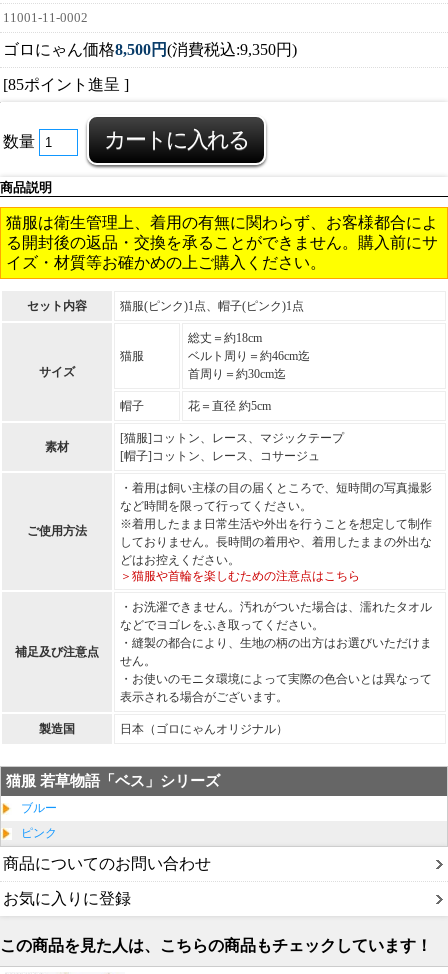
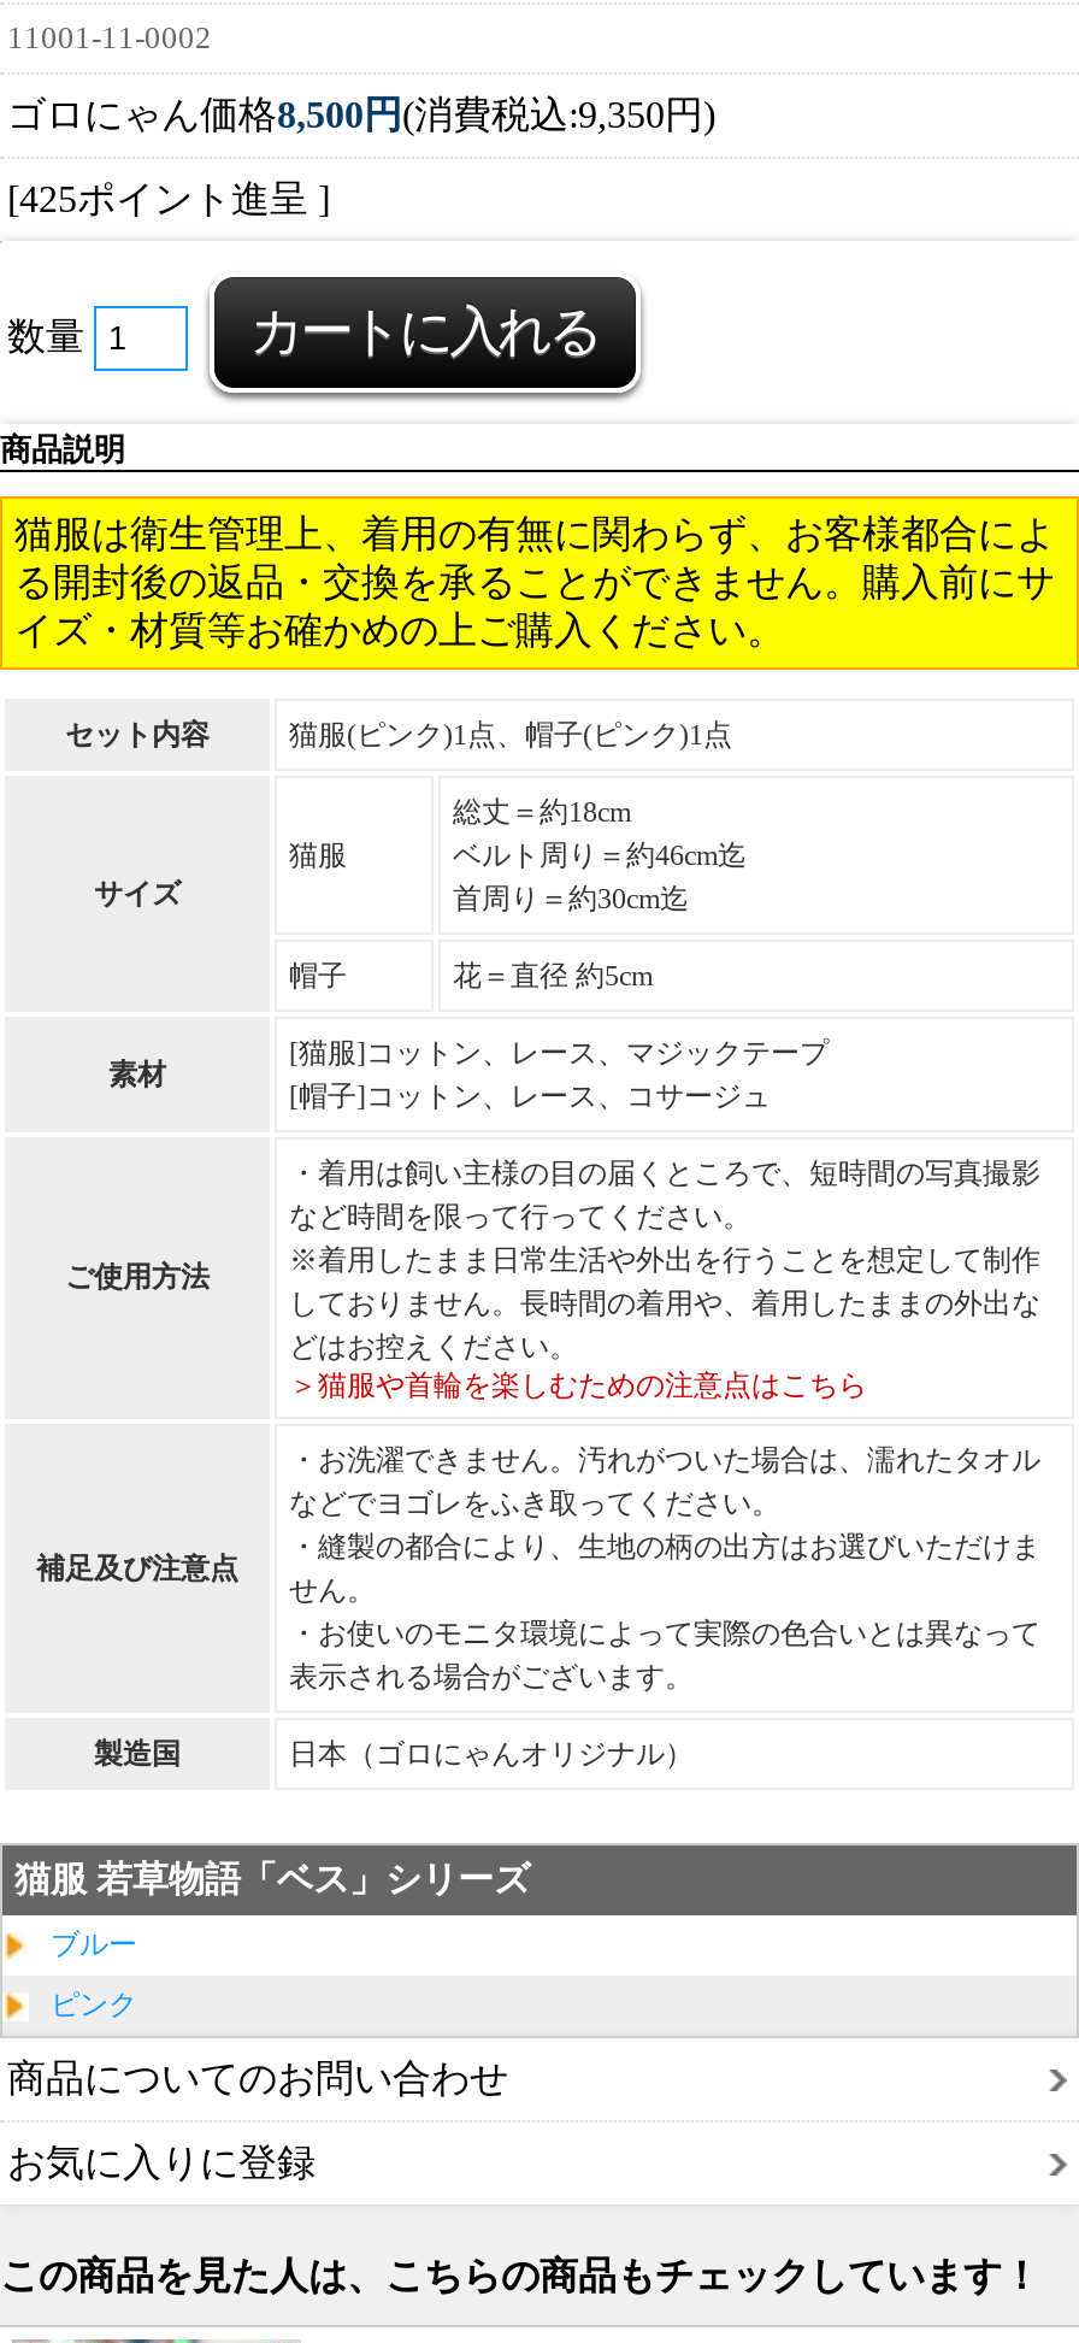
[3,76,129,93] [85ポイント進呈 ] -> [7,179,330,220] [425ポイント進呈 ]

